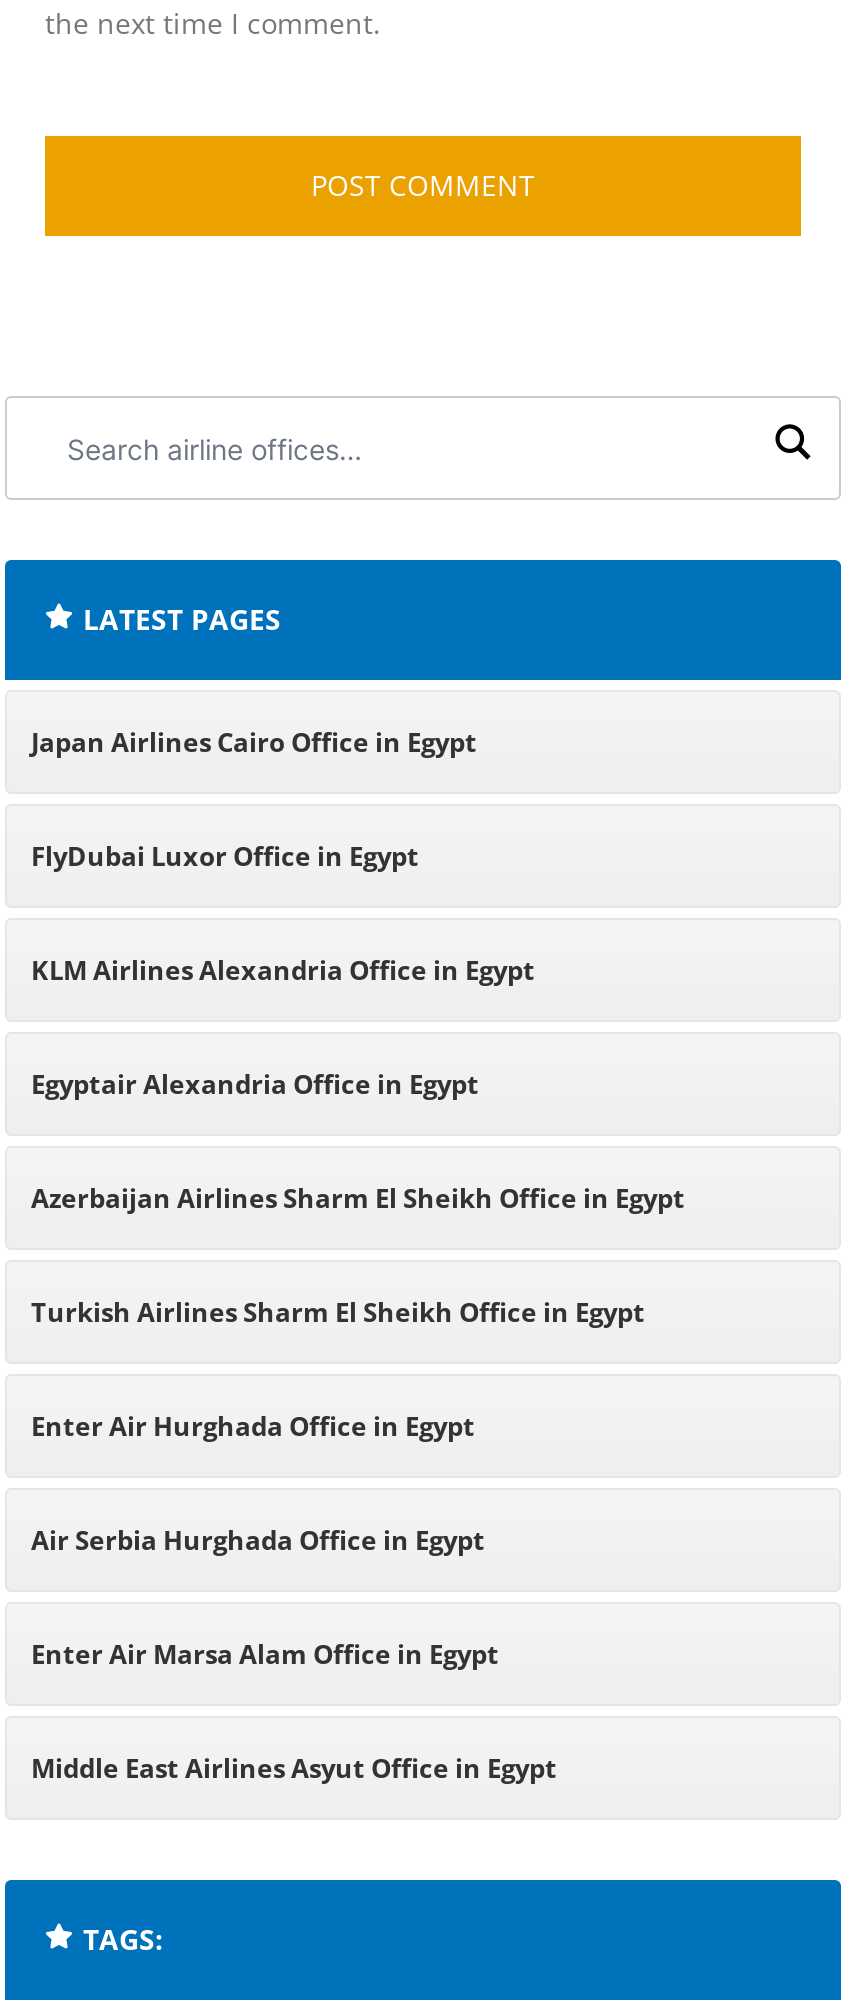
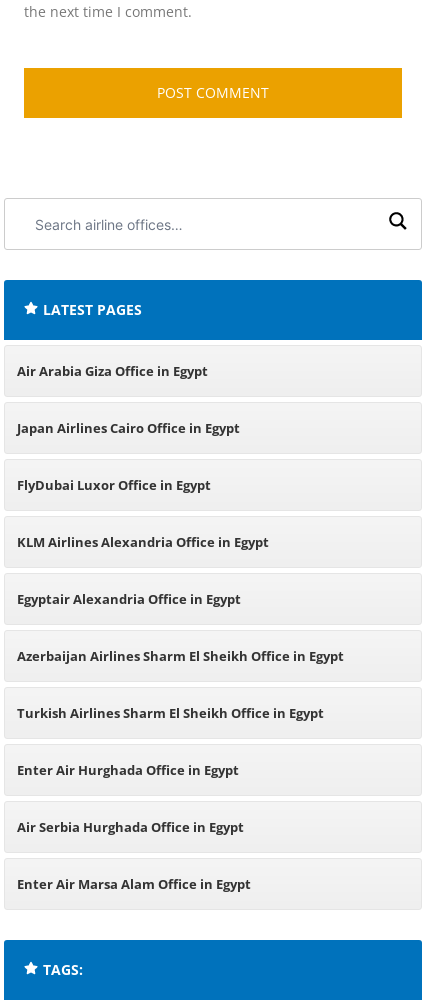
none -> [17,362,208,380] Air Arabia Giza Office in Egypt
moved [31,724,685,1672] -> [17,419,344,893]: Japan Airlines Cairo Office in Egypt | FlyDubai Luxor Office in Egypt | KLM Airlines Alexandria Office in Egypt | ... | Air Serbia Hurghada Office in Egypt | Enter Air Marsa Alam Office in Egypt
[31,1750,557,1786] Middle East Airlines Asyut Office in Egypt -> none

